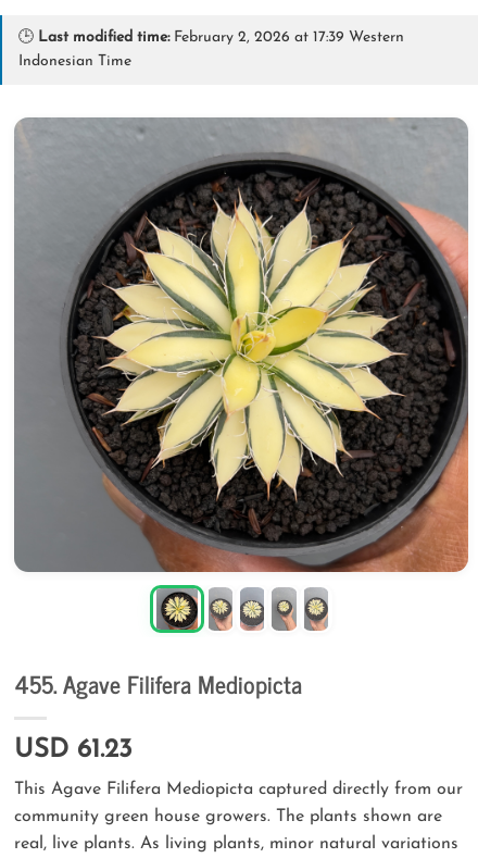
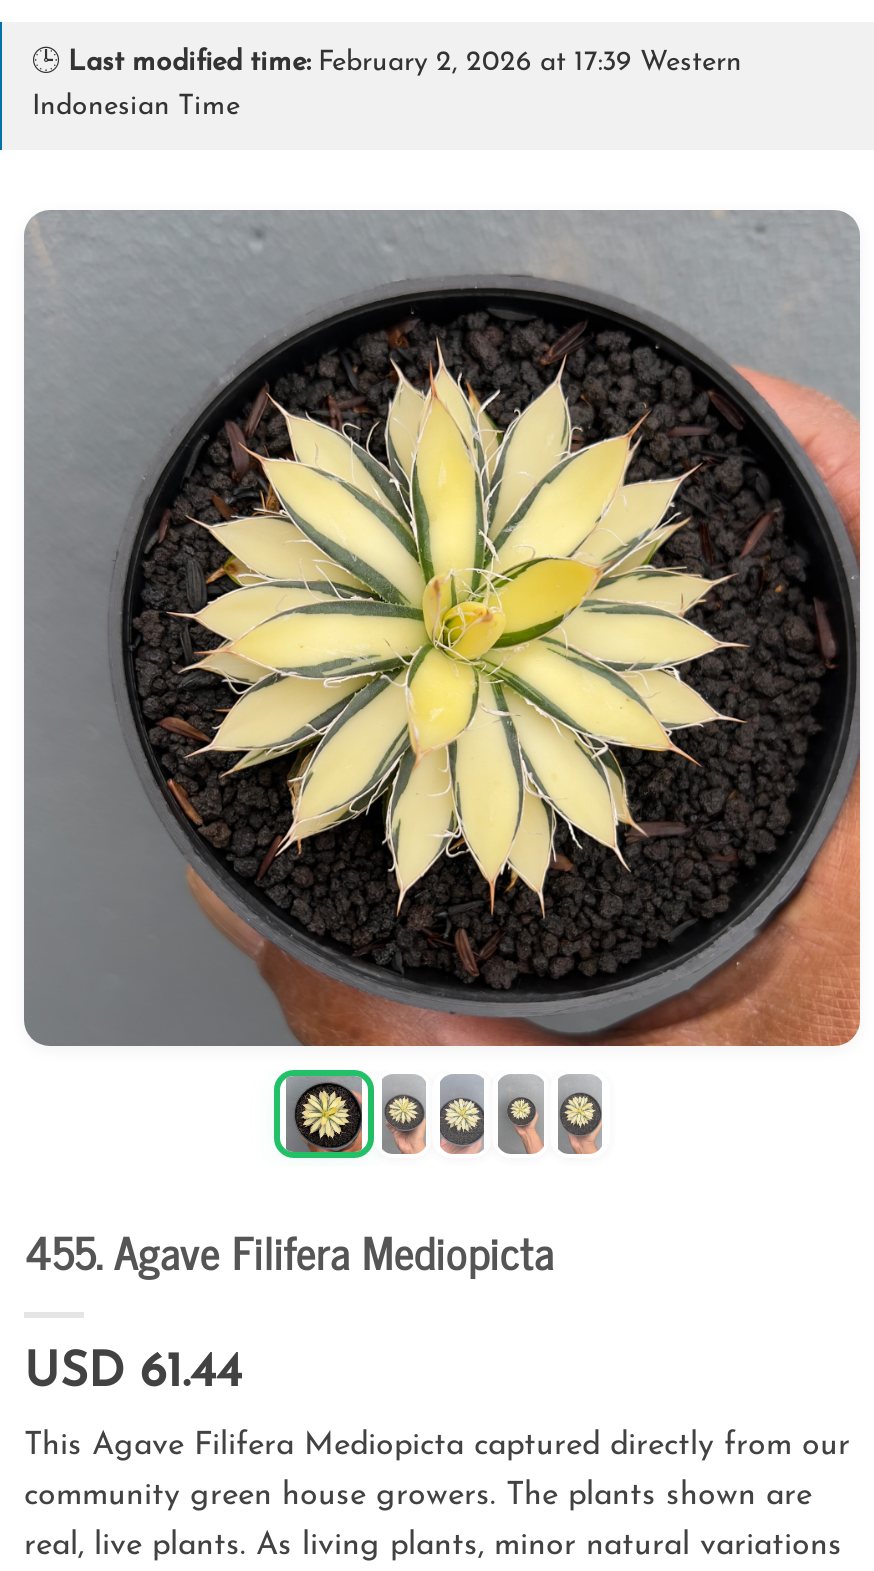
[14,737,133,764] USD 61.23 -> [24,1350,242,1398] USD 61.44

